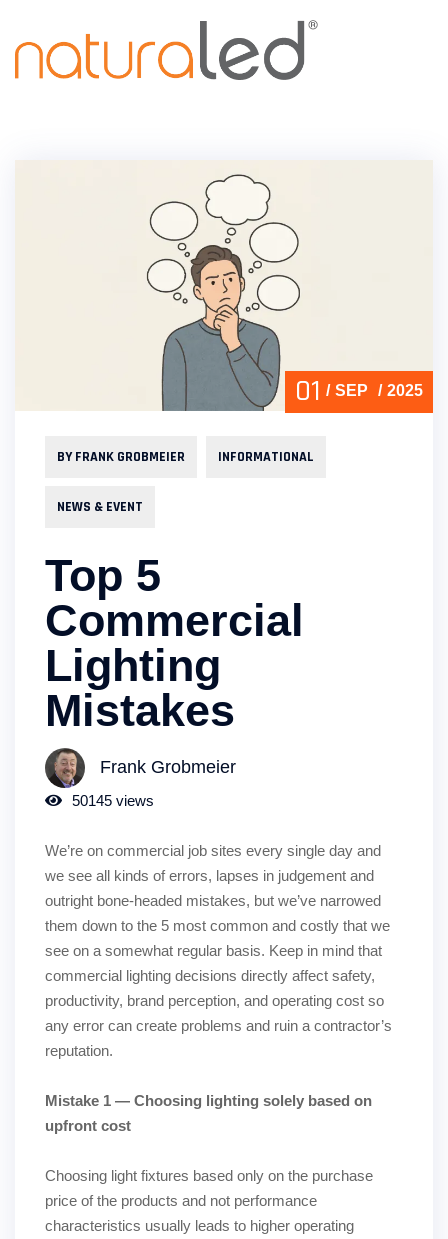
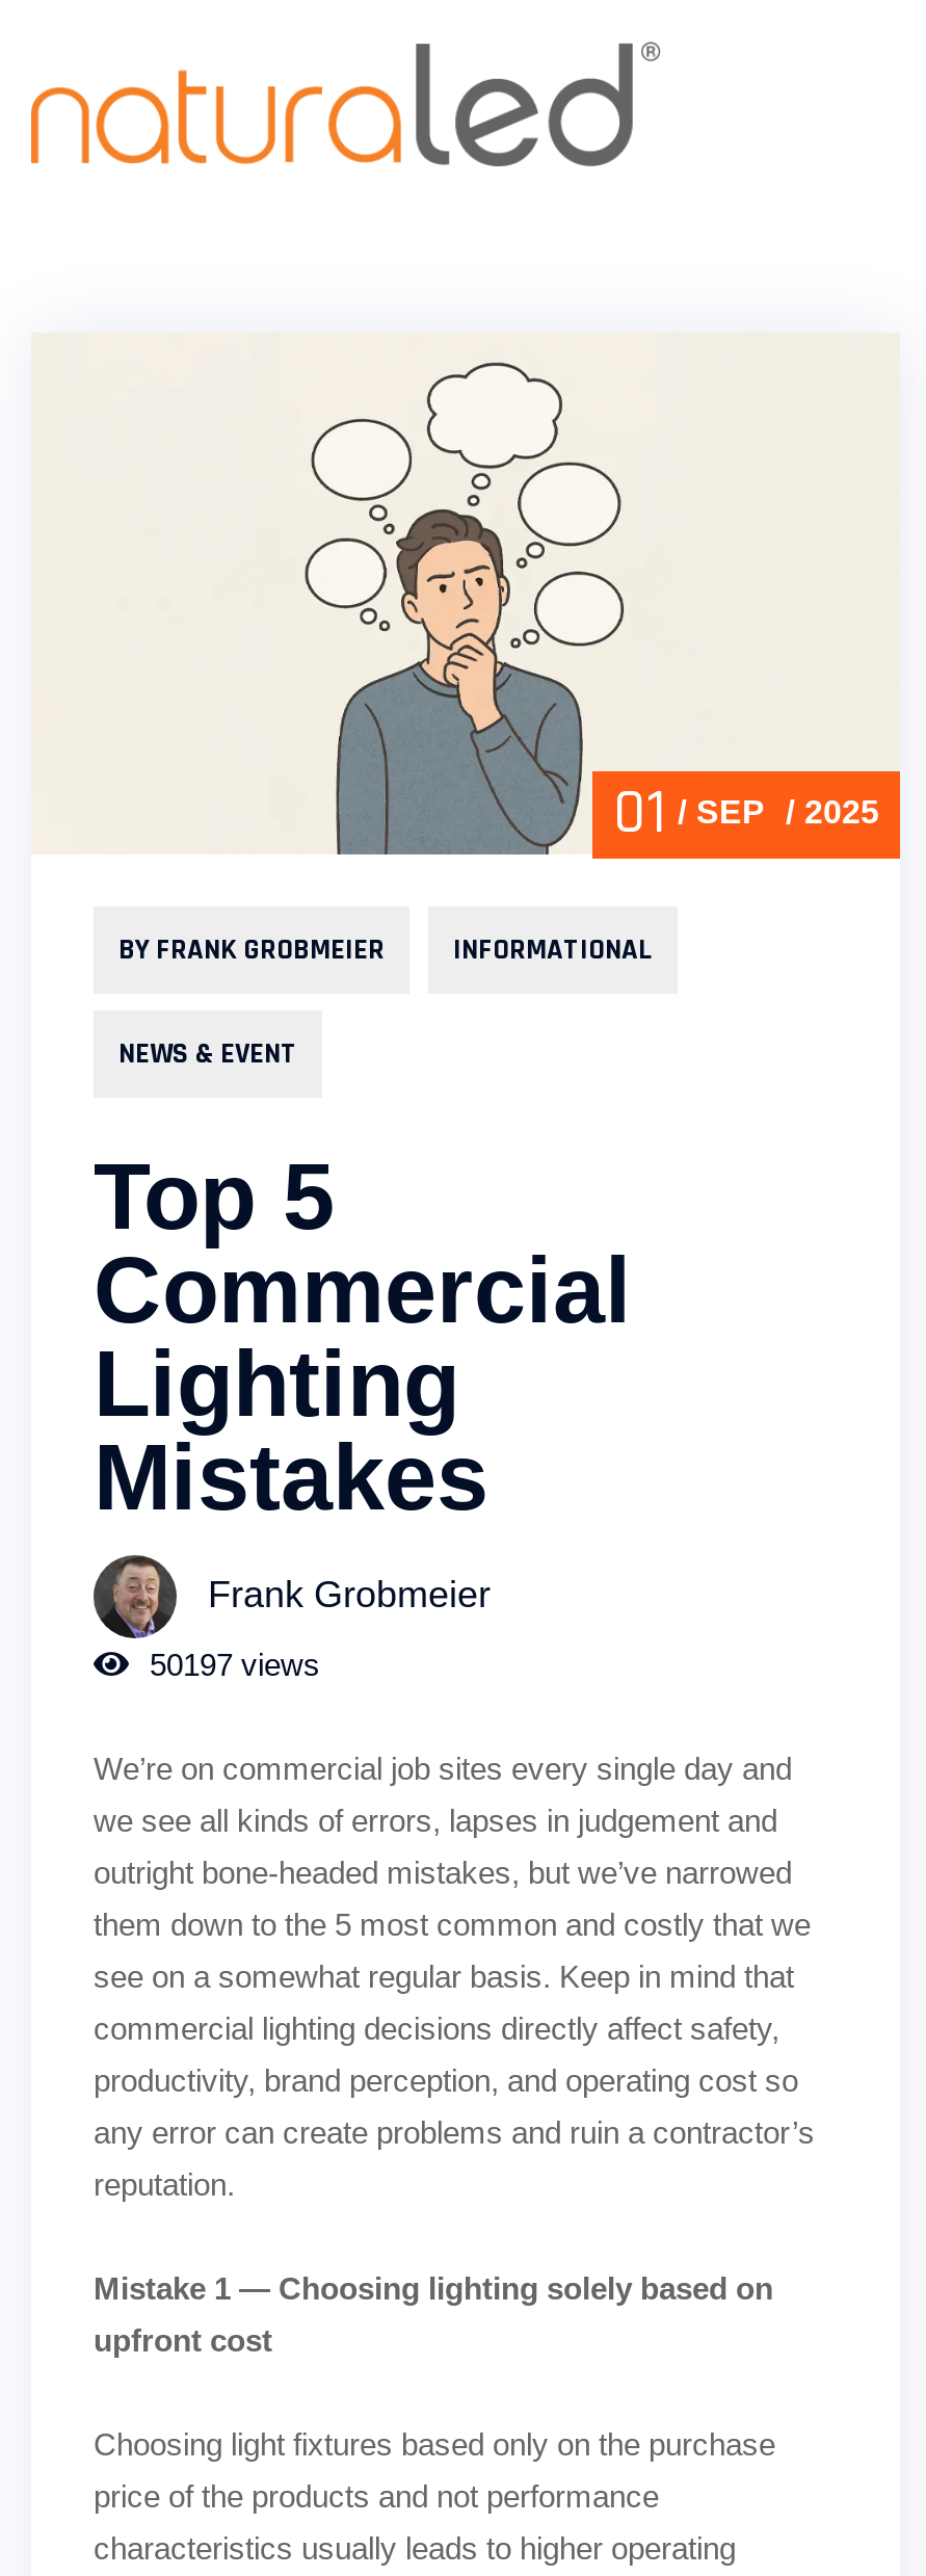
[68,792,154,809] 50145 views -> [141,1646,320,1682] 50197 views

